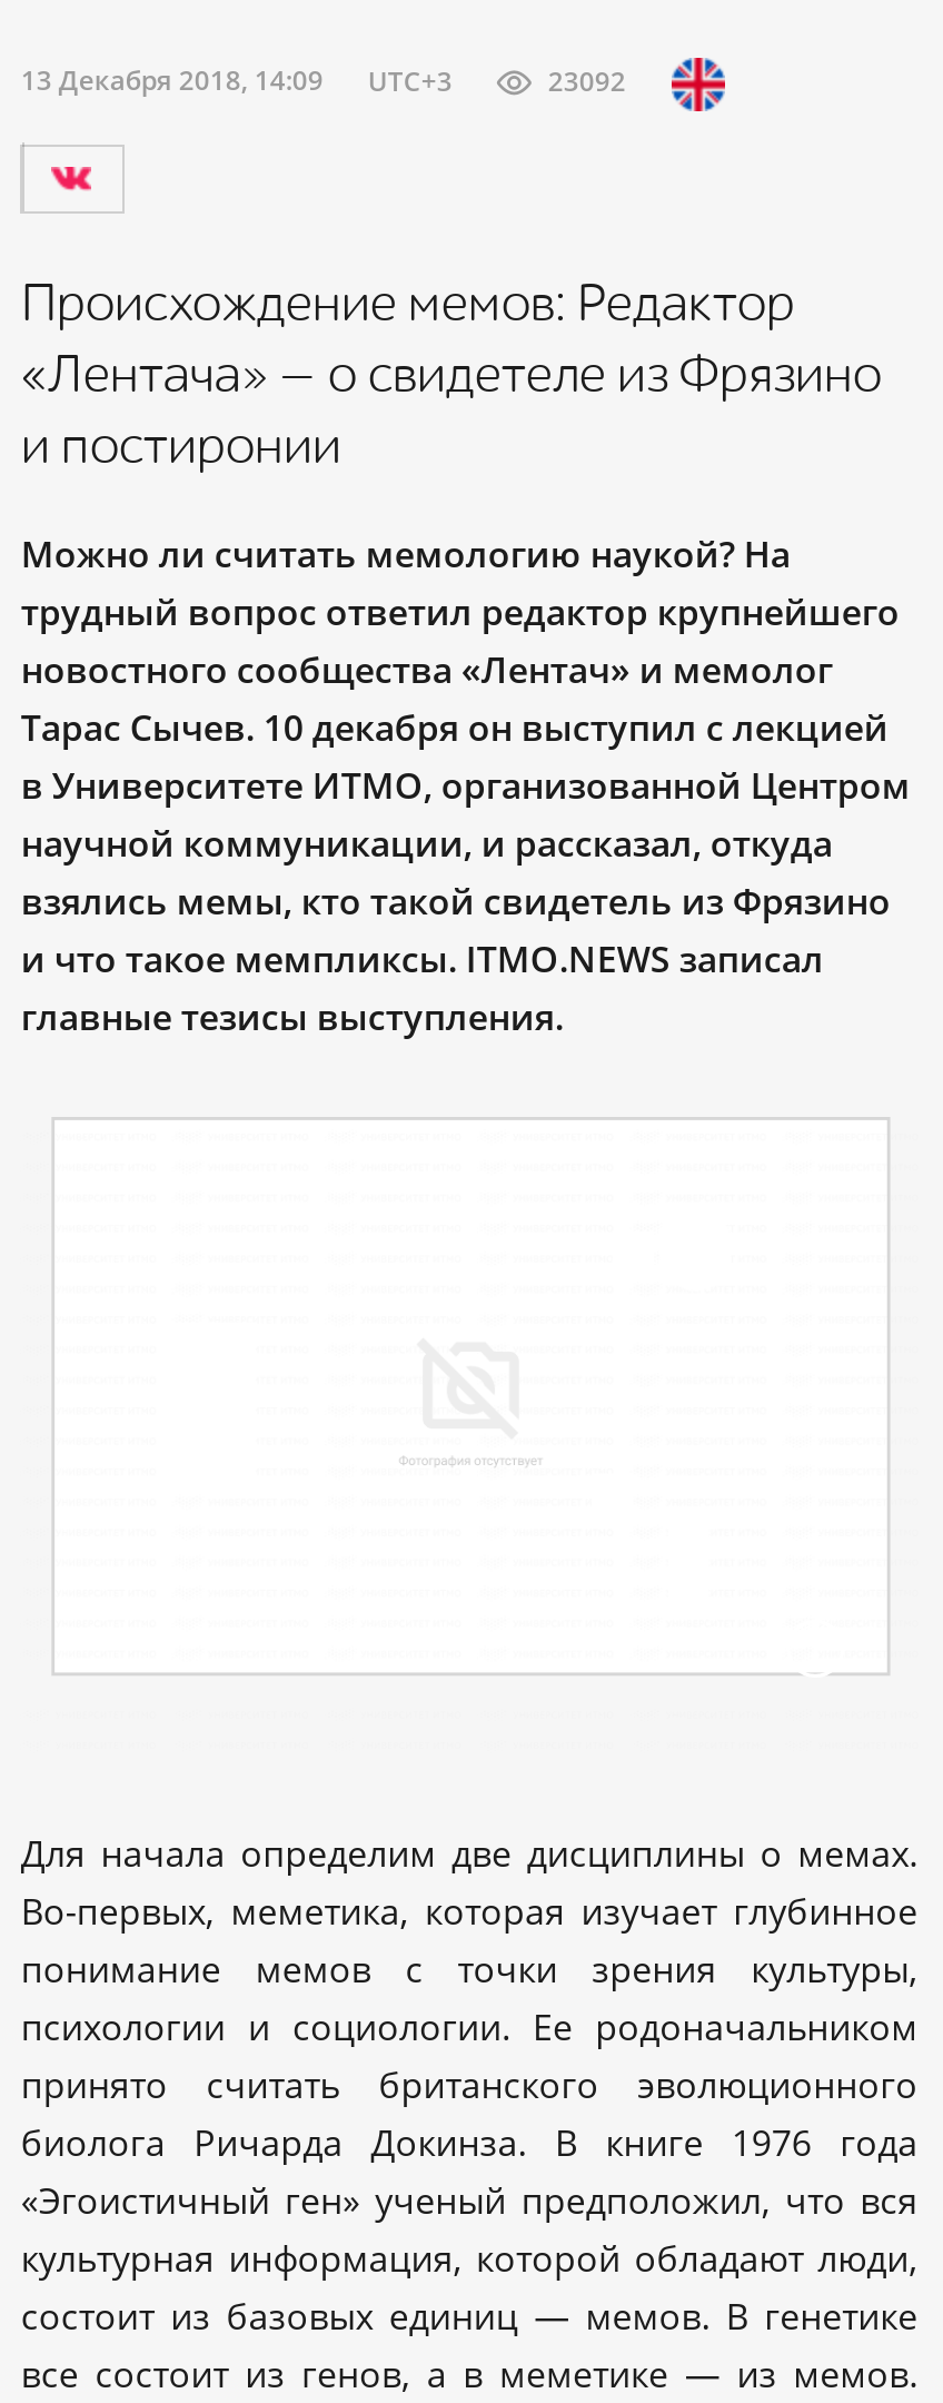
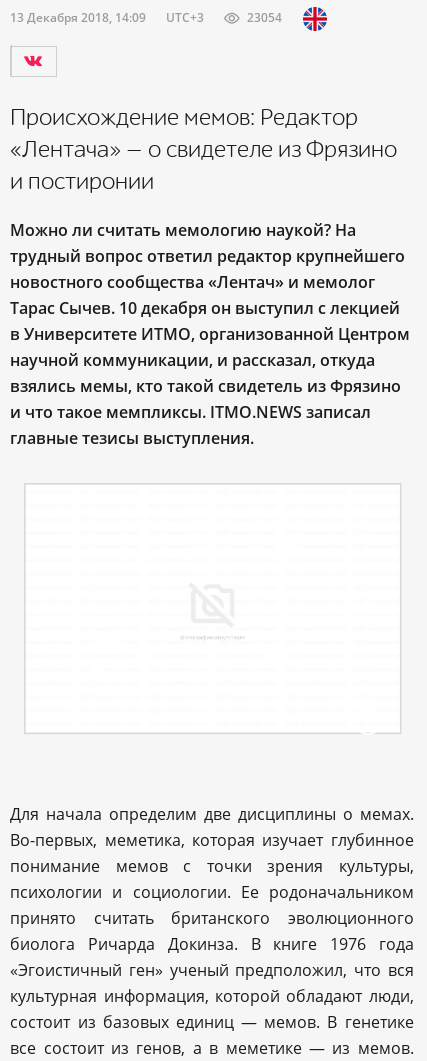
[548,62,626,99] 23092 -> [247,9,282,26] 23054

